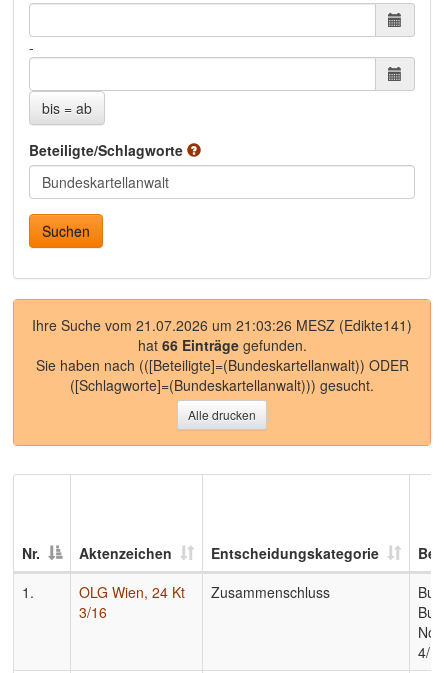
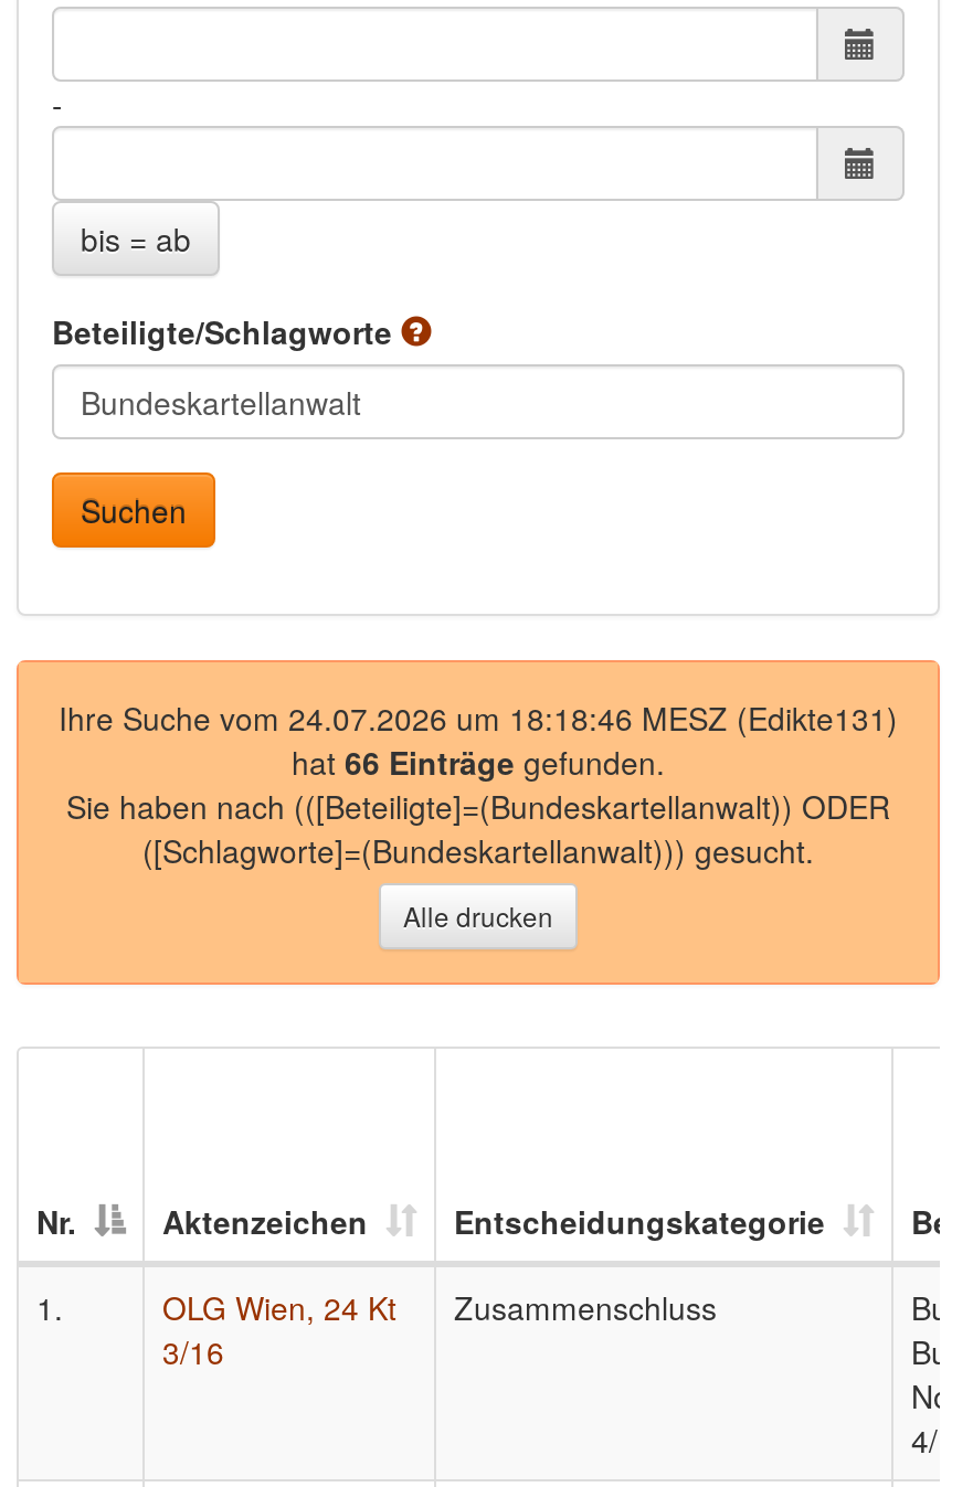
[32,315,412,335] Ihre Suche vom 21.07.2026 um 21:03:26 MESZ (Edikte141) -> [59,695,898,740] Ihre Suche vom 24.07.2026 um 18:18:46 MESZ (Edikte131)

